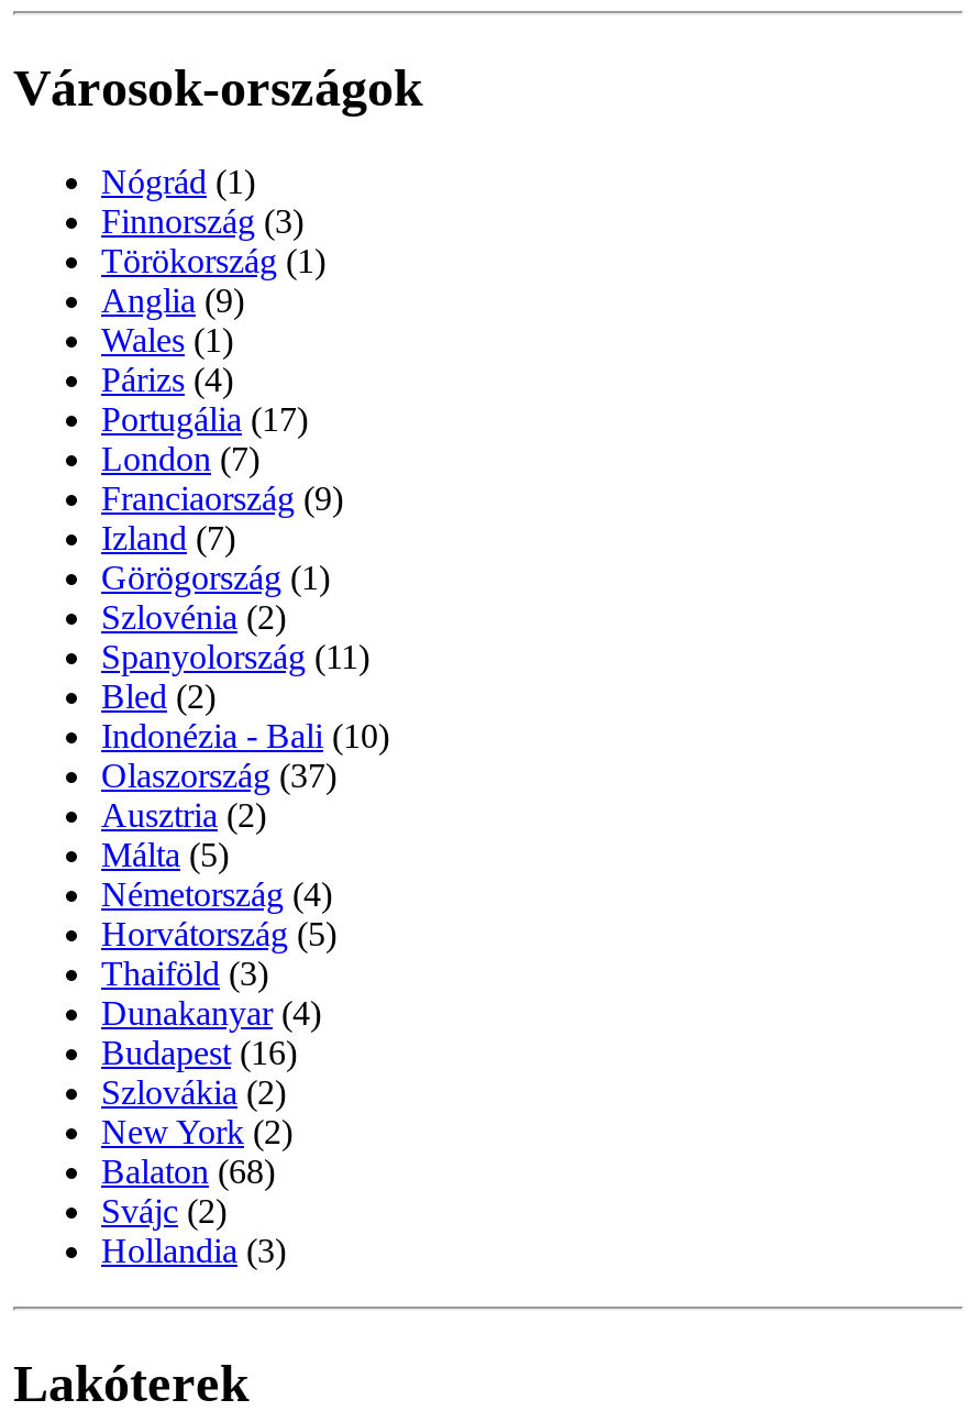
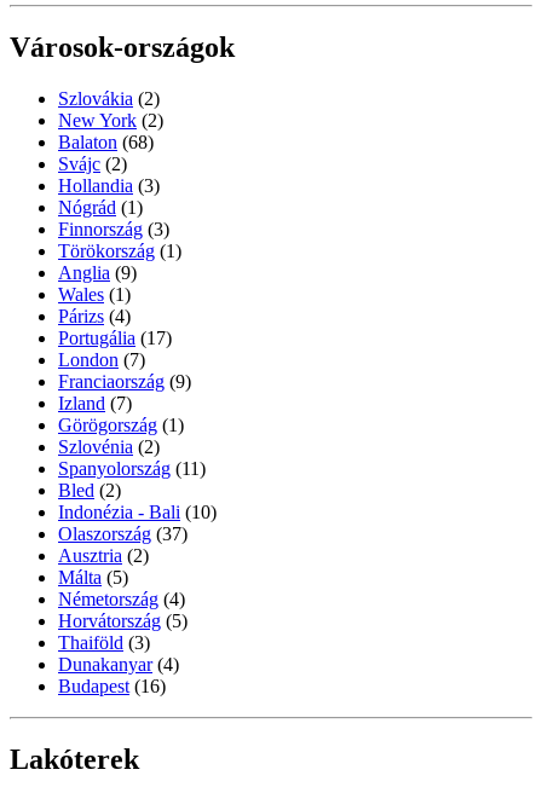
moved [101,163,389,1071] -> [58,197,217,696]: Nógrád (1) | Finnország (3) | Törökország (1) | ... | Dunakanyar (4) | Budapest (16)
moved [101,1074,292,1269] -> [58,88,163,196]: Szlovákia (2) | New York (2) | Balaton (68) | Svájc (2) | Hollandia (3)

